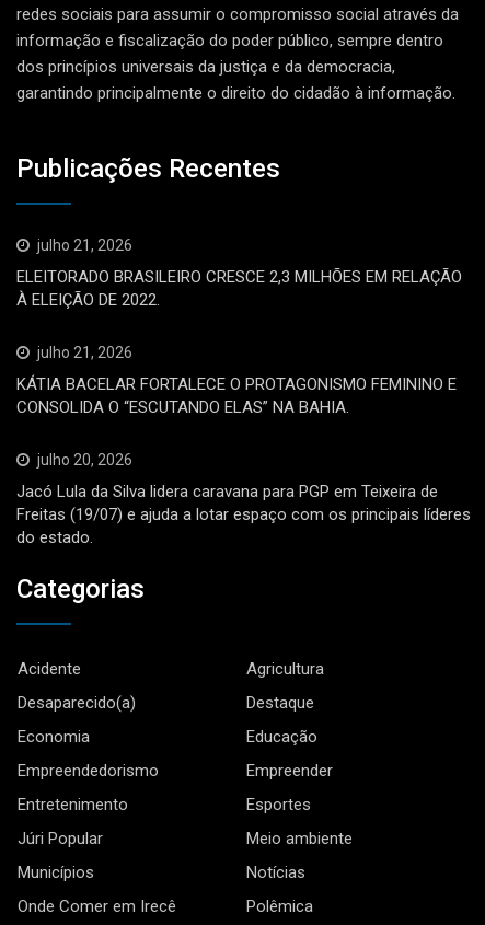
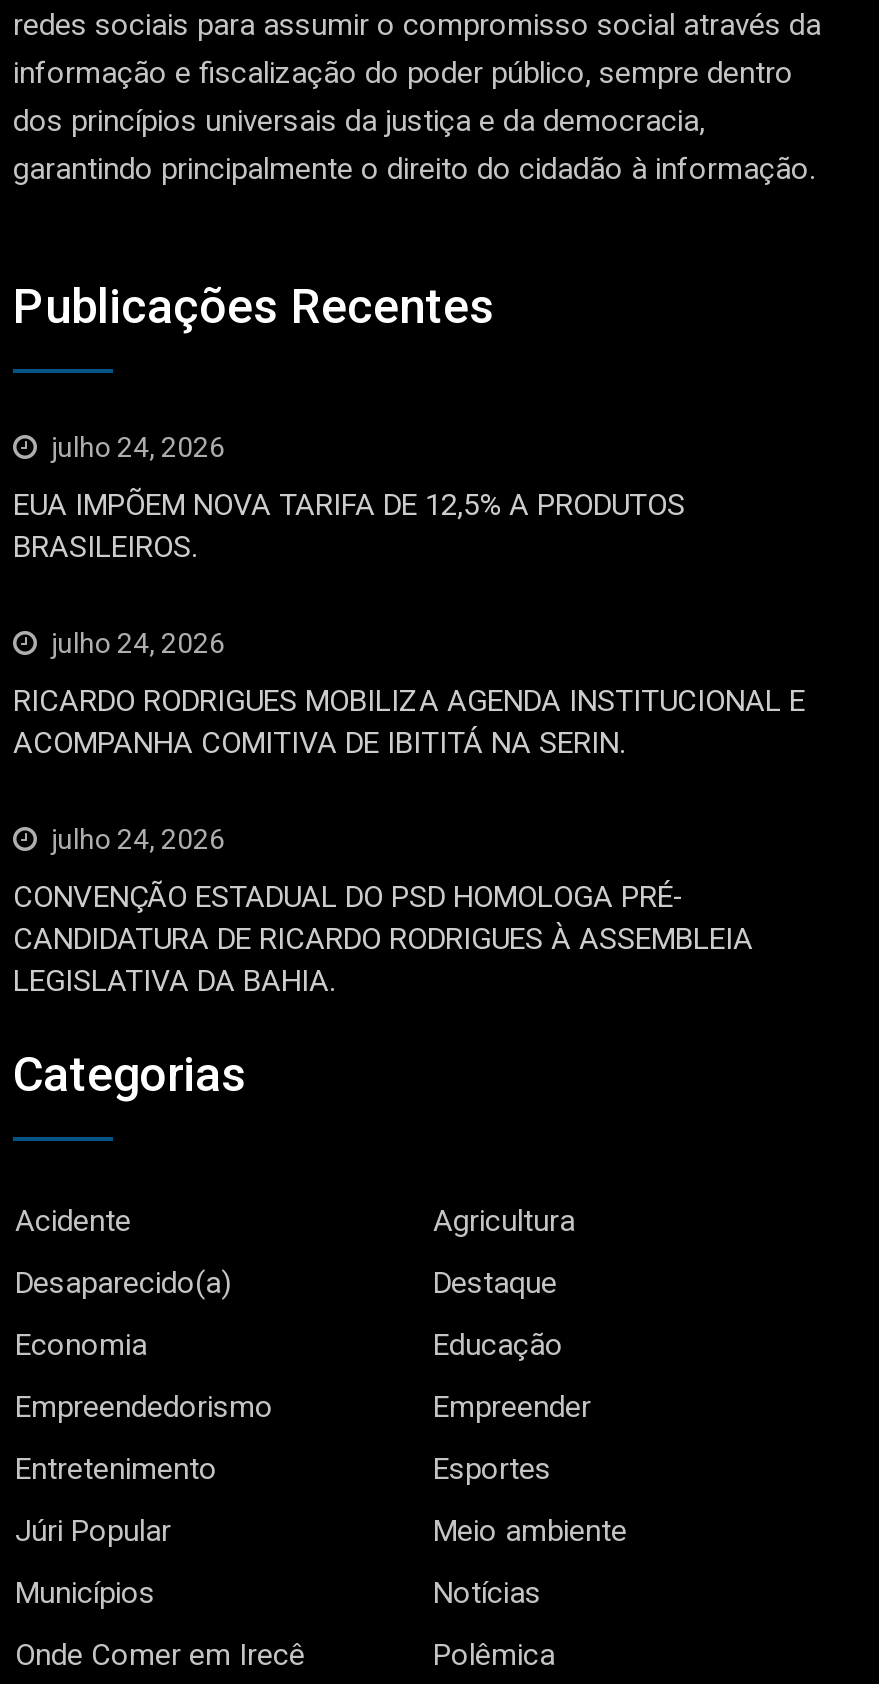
[37,236,132,253] julho 21, 2026 -> [51,431,225,463] julho 24, 2026
[16,267,462,309] ELEITORADO BRASILEIRO CRESCE 2,3 MILHÕES EM RELAÇÃO | À ELEIÇÃO DE 2022. -> [13,487,685,565] EUA IMPÕEM NOVA TARIFA DE 12,5% A PRODUTOS | BRASILEIROS.
[37,343,132,361] julho 21, 2026 -> [51,627,225,659] julho 24, 2026
[16,374,457,417] KÁTIA BACELAR FORTALECE O PROTAGONISMO FEMININO E | CONSOLIDA O “ESCUTANDO ELAS” NA BAHIA. -> [13,683,805,761] RICARDO RODRIGUES MOBILIZA AGENDA INSTITUCIONAL E | ACOMPANHA COMITIVA DE IBITITÁ NA SERIN.
[37,450,132,468] julho 20, 2026 -> [51,823,225,855] julho 24, 2026
[16,481,471,547] Jacó Lula da Silva lidera caravana para PGP em Teixeira de | Freitas (19/07) e ajuda a lotar espaço com os principais líderes | do estado. -> [13,879,753,999] CONVENÇÃO ESTADUAL DO PSD HOMOLOGA PRÉ- | CANDIDATURA DE RICARDO RODRIGUES À ASSEMBLEIA | LEGISLATIVA DA BAHIA.

